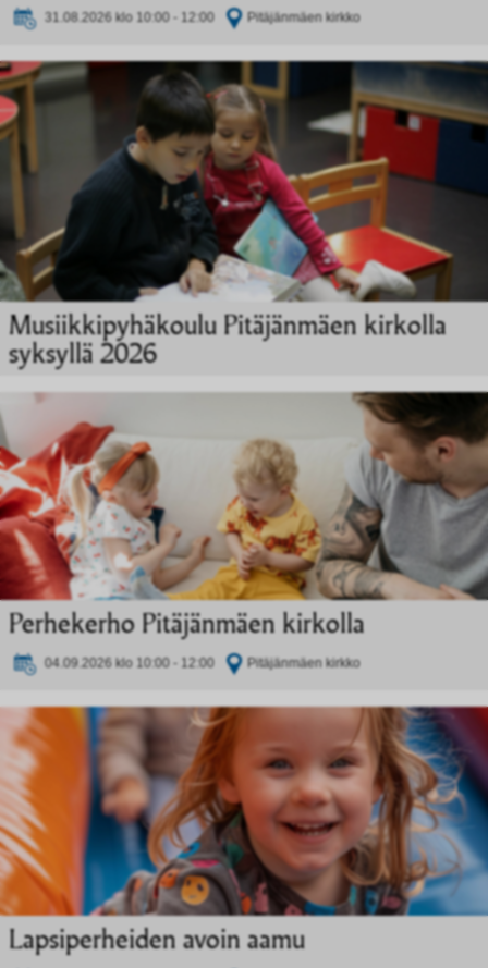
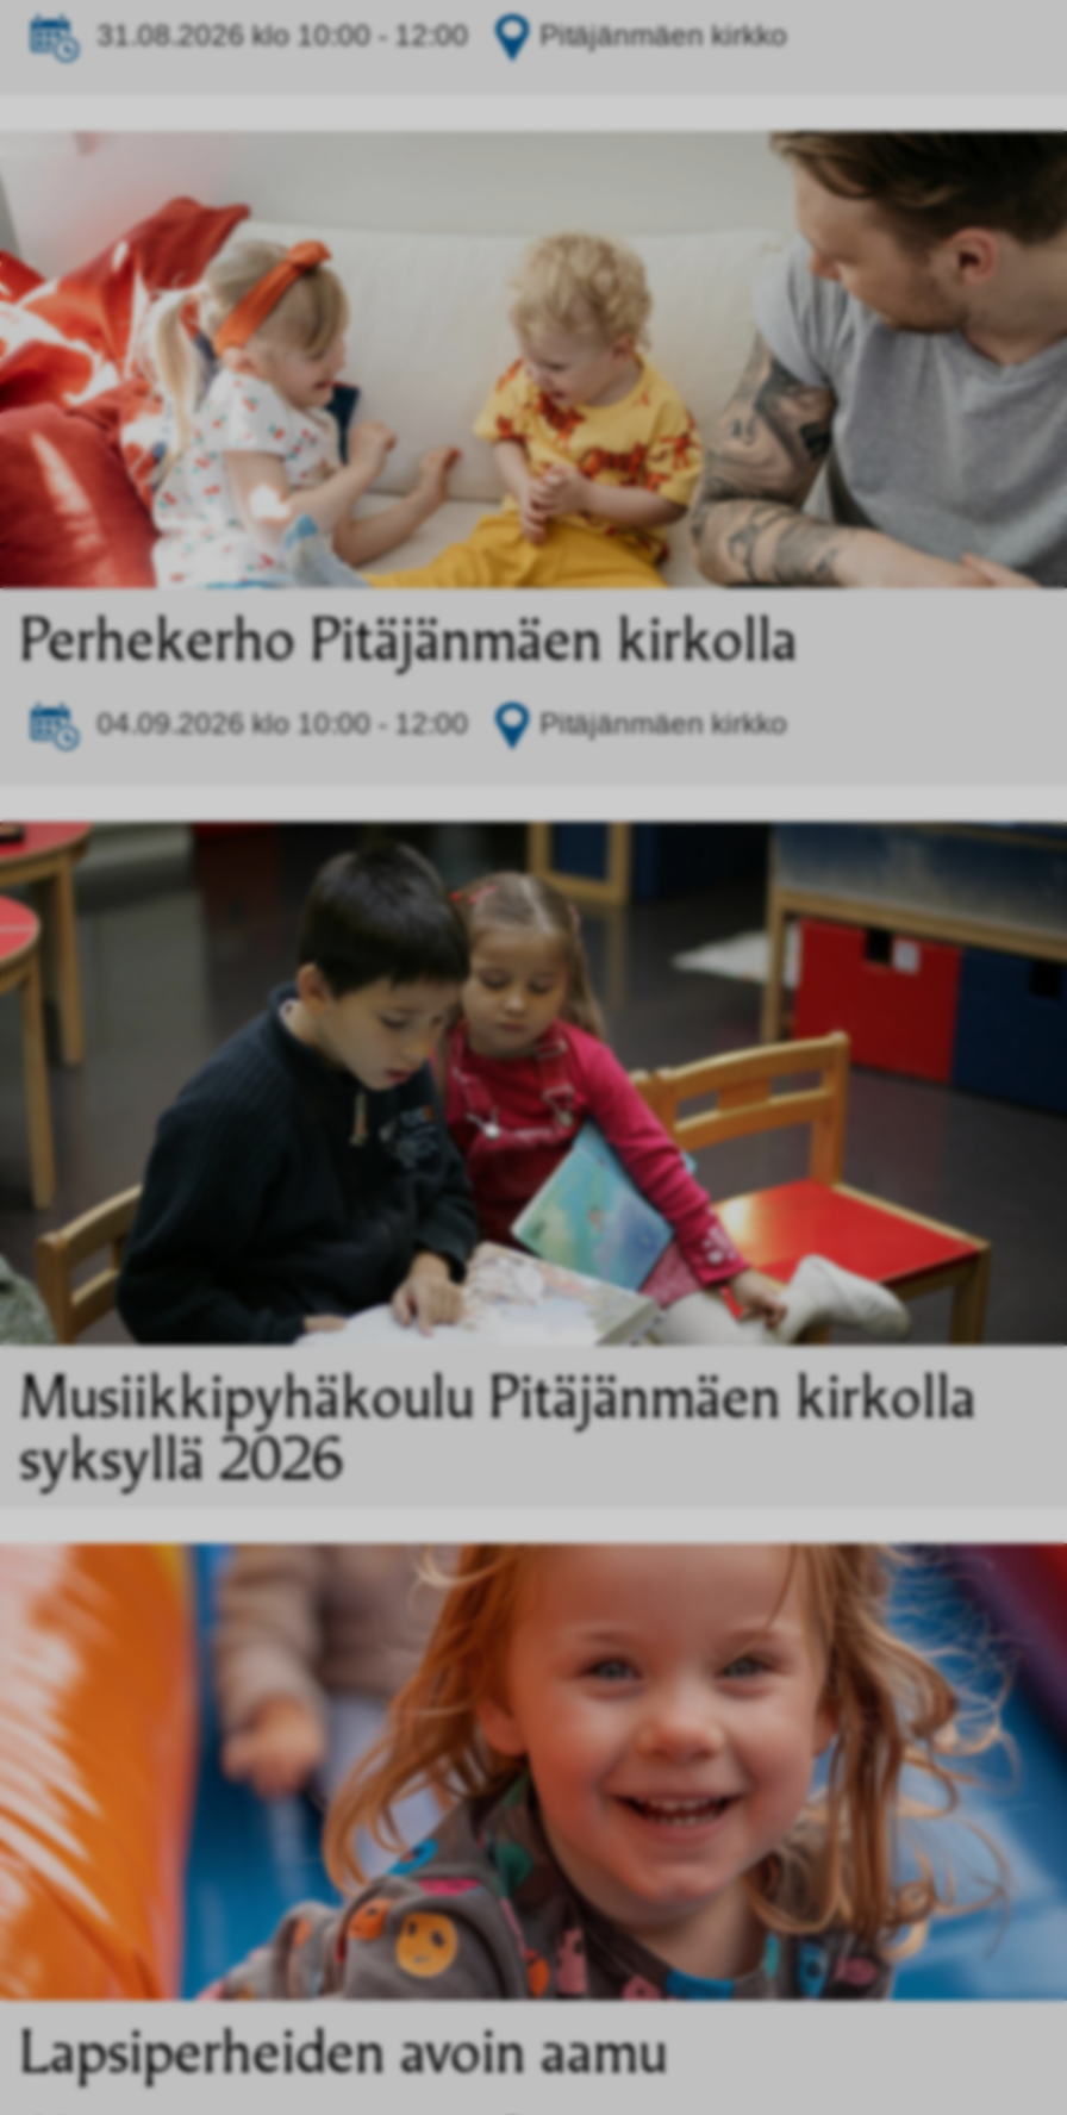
moved [3,60,485,369] -> [7,819,1060,1494]: [image] | Musiikkipyhäkoulu Pitäjänmäen kirkolla | syksyllä 2026
moved [0,390,488,671] -> [0,126,1067,742]: [image] | Perhekerho Pitäjänmäen kirkolla | 04.09.2026 klo 10:00 - 12:00

